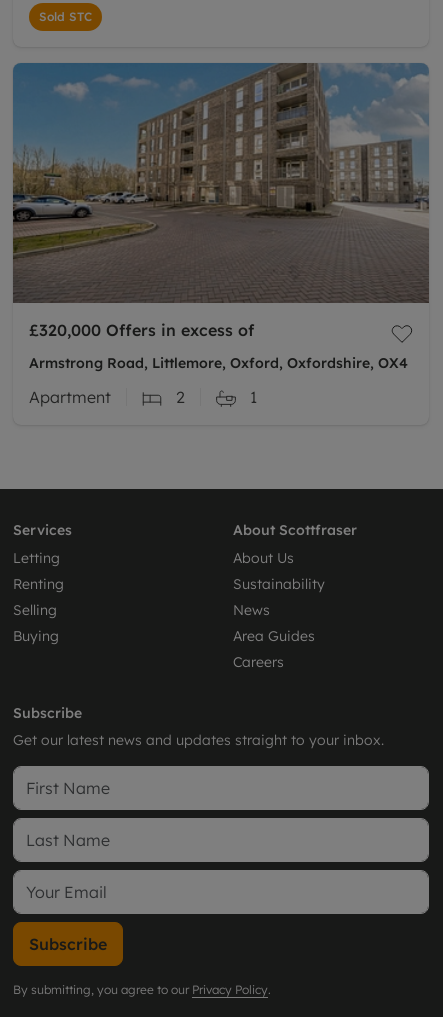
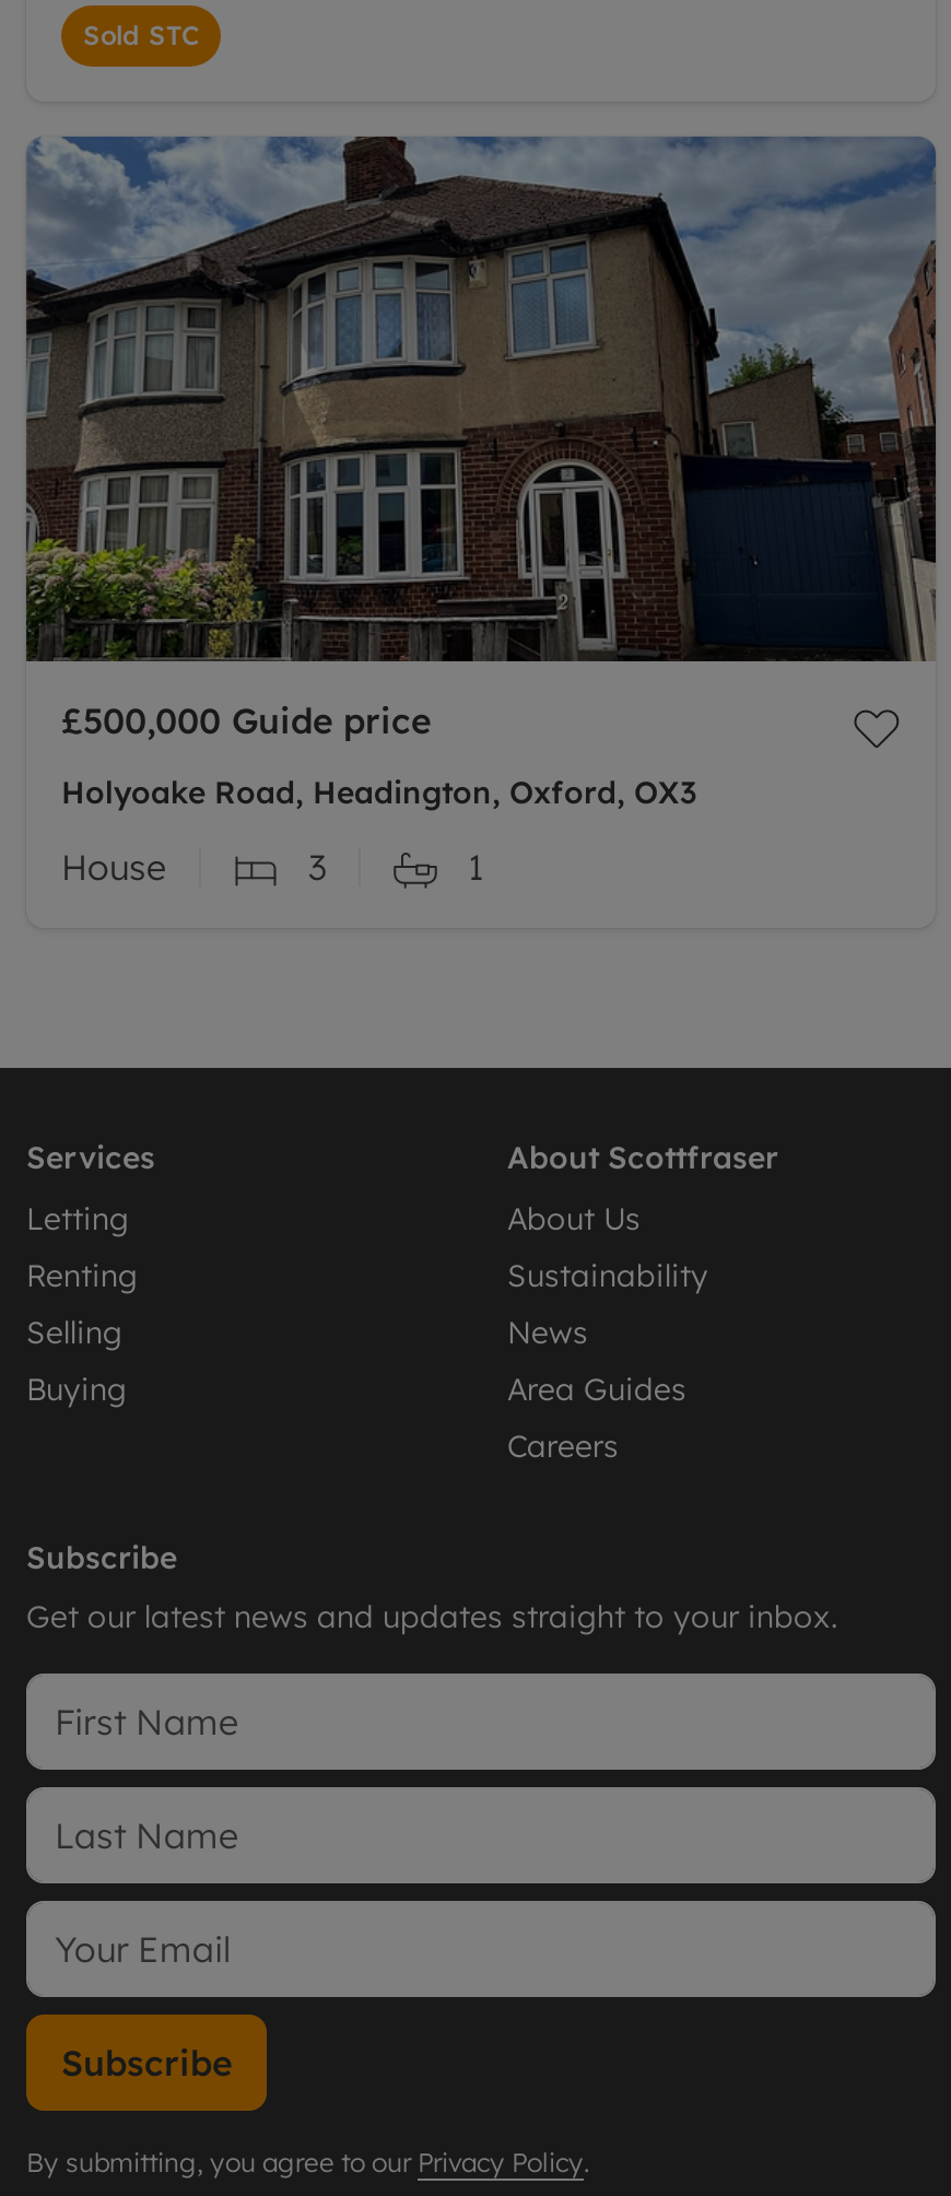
[12,62,430,340] [image] | £320,000 Offers in excess of -> [24,134,938,743] [image] | £500,000 Guide price
[29,354,408,372] Armstrong Road, Littlemore, Oxford, Oxfordshire, OX4 -> [61,773,697,812] Holyoake Road, Headington, Oxford, OX3
[29,387,185,407] Apartment | 2 -> [61,845,326,889] House | 3

